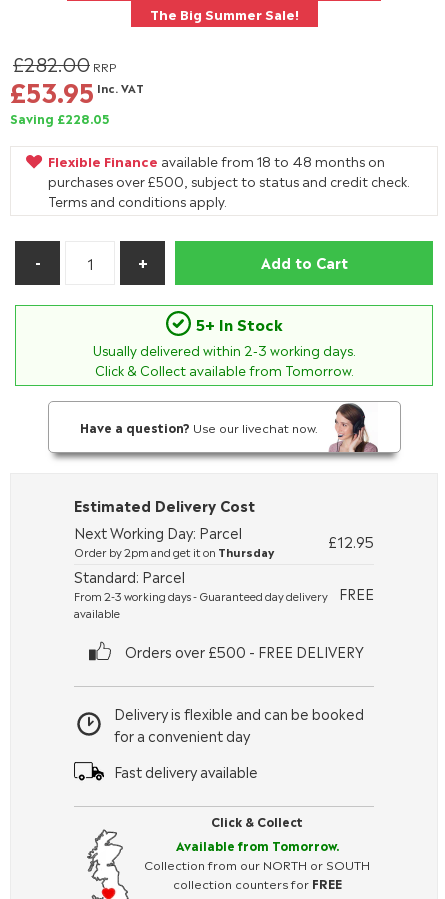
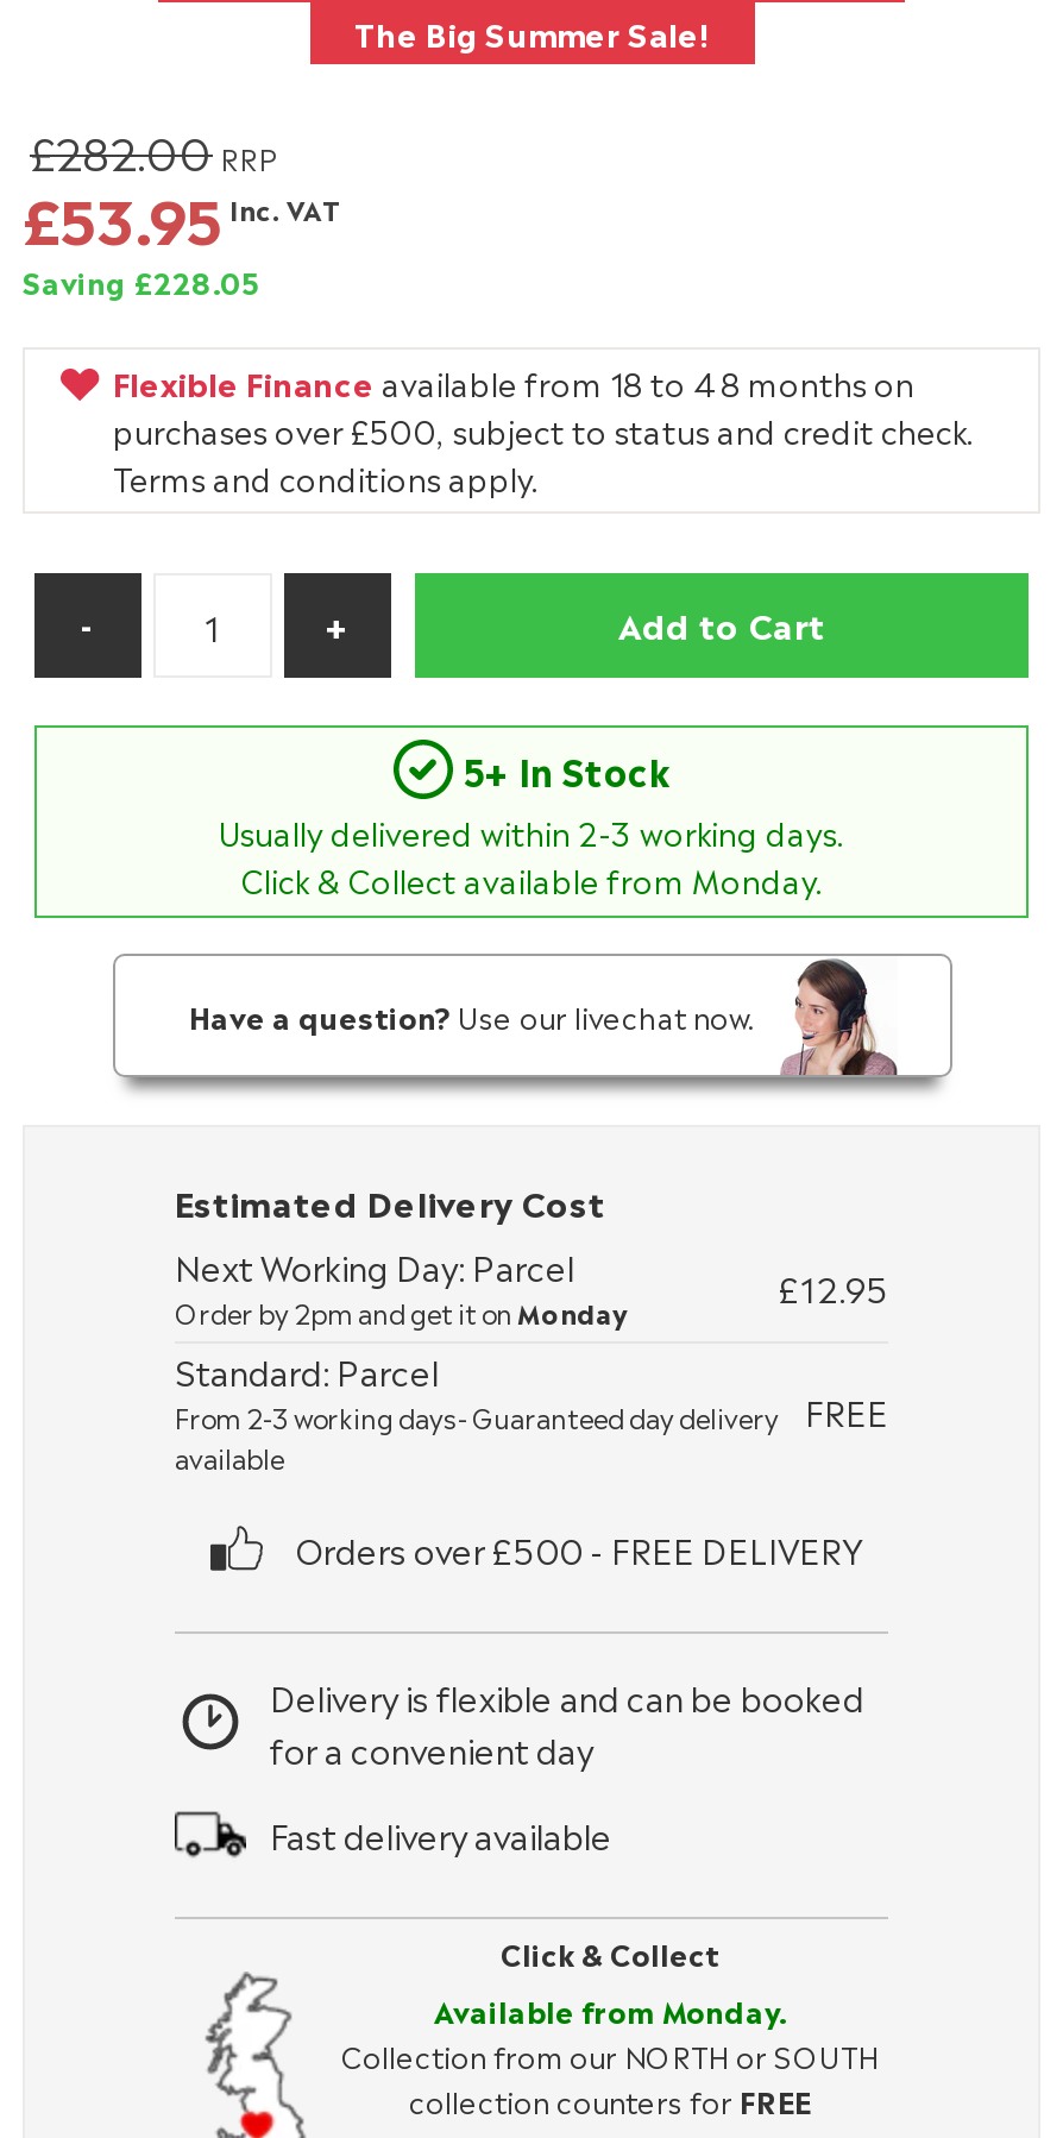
[94,360,353,379] Click & Collect available from Tomorrow. -> [240,856,823,901] Click & Collect available from Monday.
[74,543,274,560] Order by 2pm and get it on Thursday -> [175,1291,627,1332] Order by 2pm and get it on Monday
[175,836,338,854] Available from Tomorrow. -> [434,1988,786,2031] Available from Monday.

